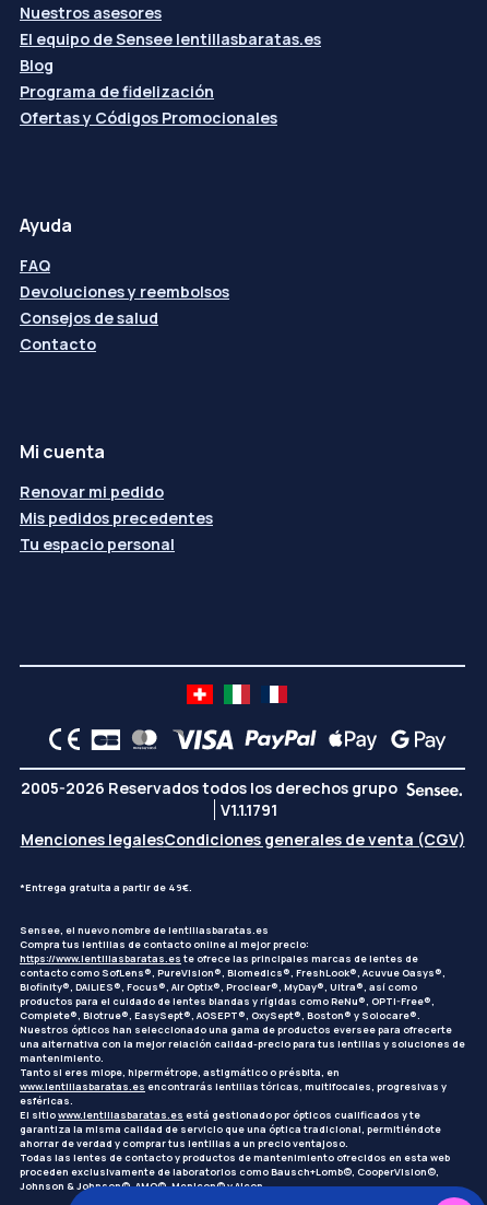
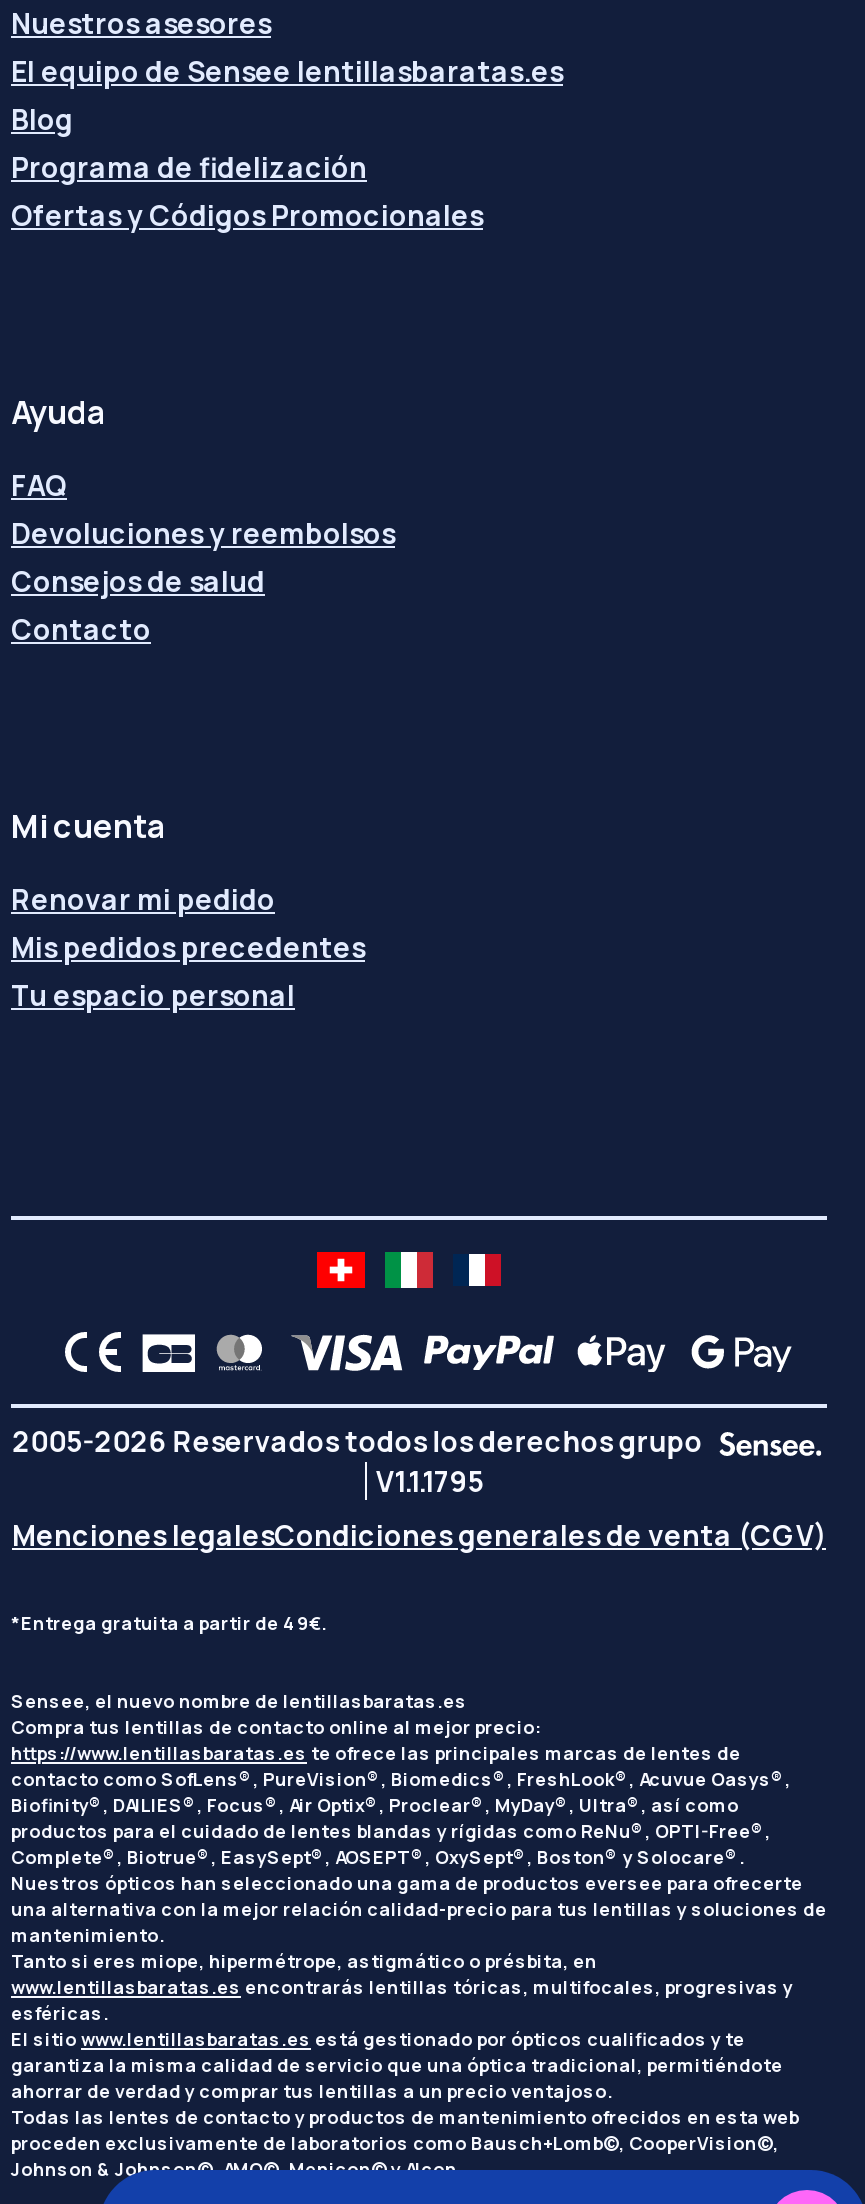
[220,799,277,820] V1.1.1791 -> [376,1462,484,1500] V1.1.1795

